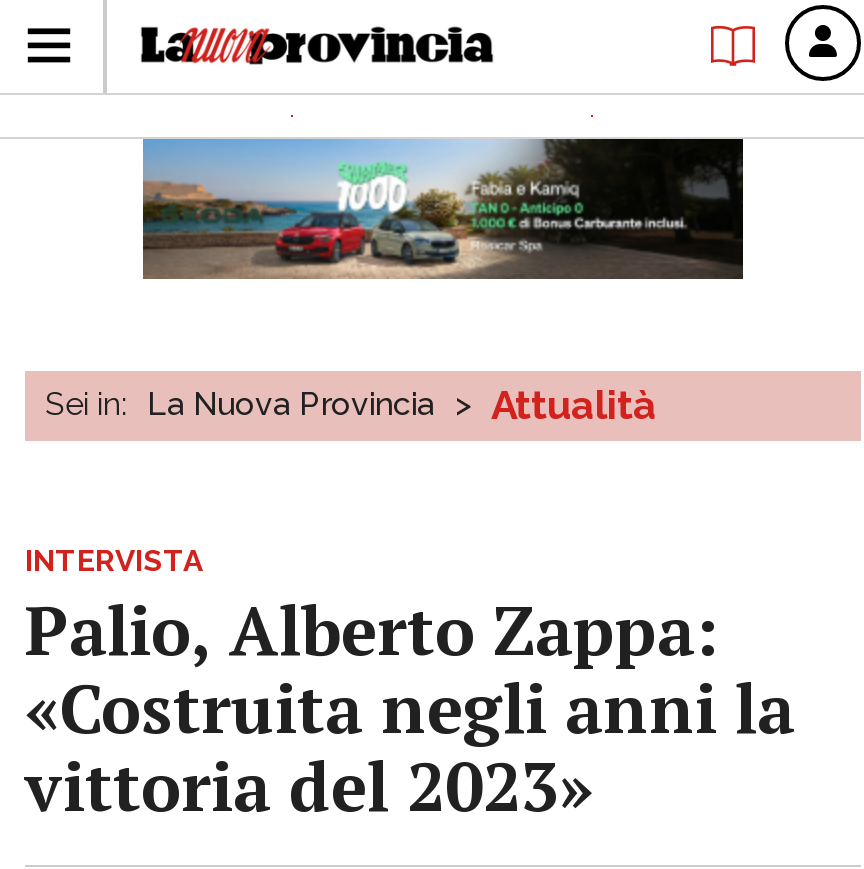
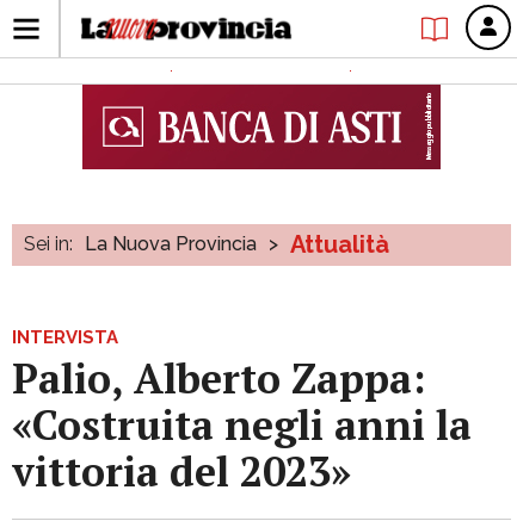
[141,137,745,281] [image] -> [81,83,442,170] [image]

